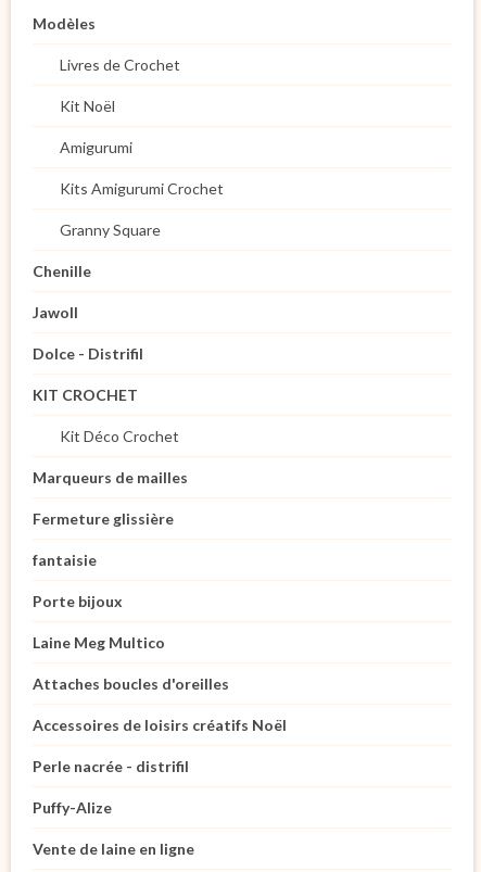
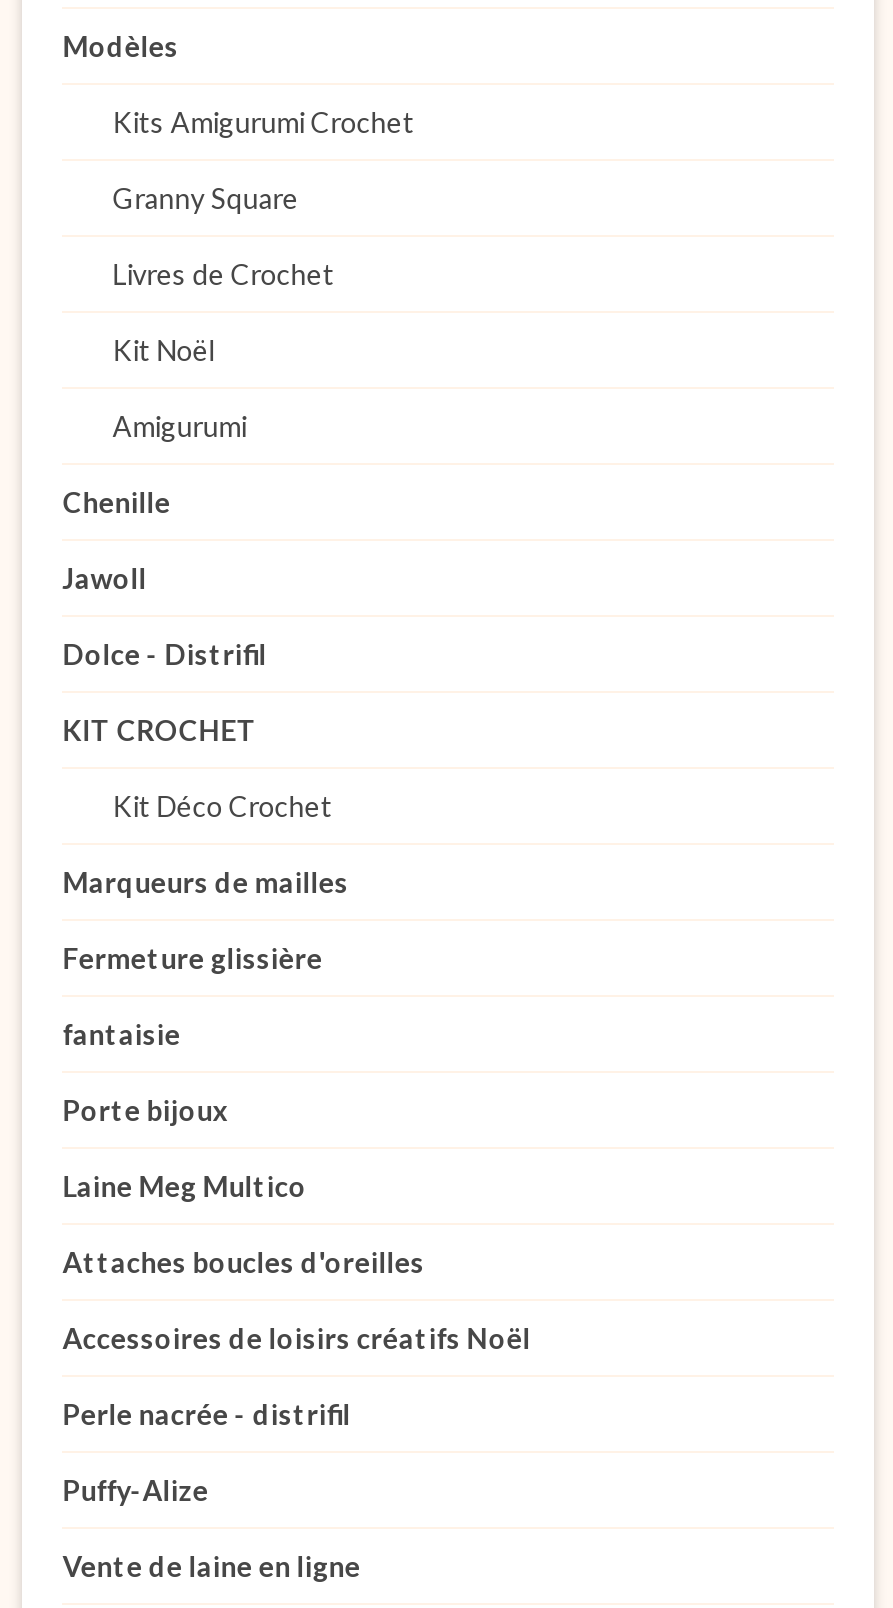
moved [60,55,180,156] -> [112,257,334,443]: Livres de Crochet | Kit Noël | Amigurumi
moved [60,179,224,239] -> [112,105,414,215]: Kits Amigurumi Crochet | Granny Square

